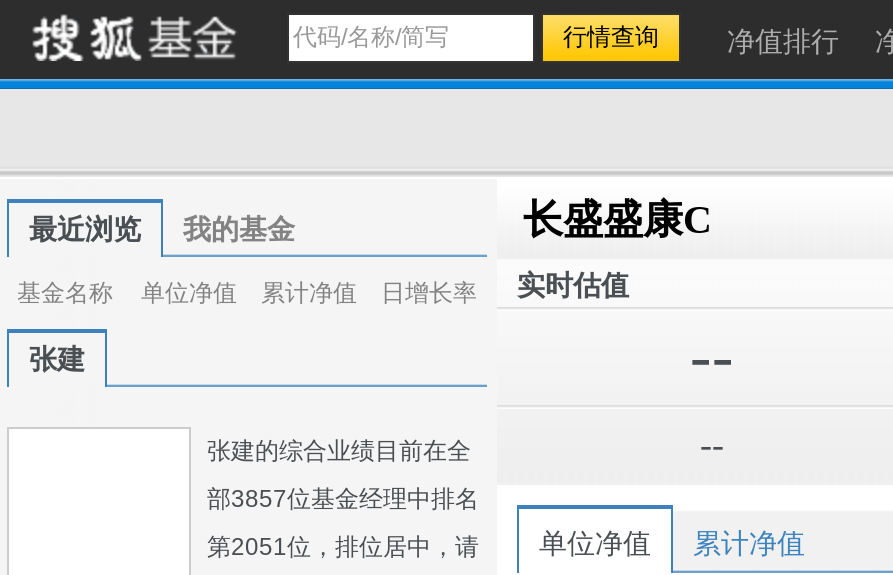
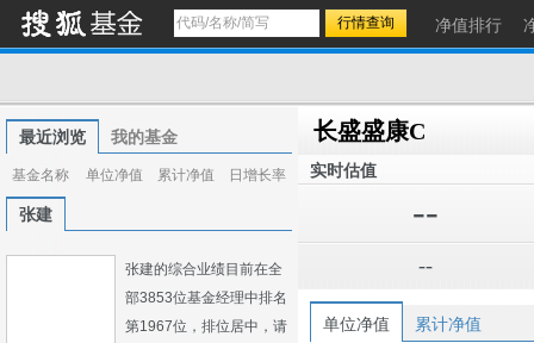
[207,485,479,513] 部3857位基金经理中排名 -> [125,289,287,306] 部3853位基金经理中排名
[207,533,479,561] 第2051位，排位居中，请 -> [125,318,287,335] 第1967位，排位居中，请

